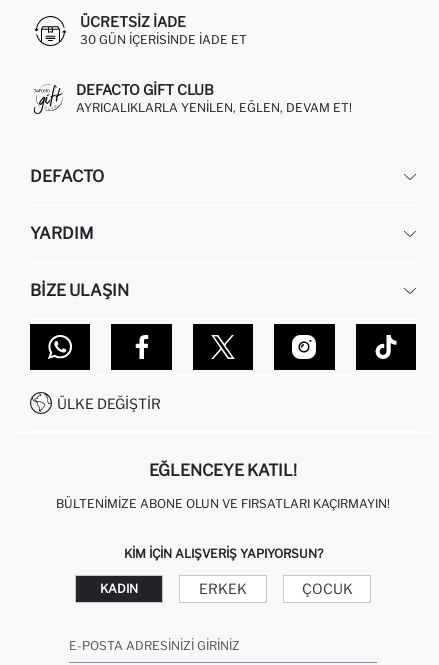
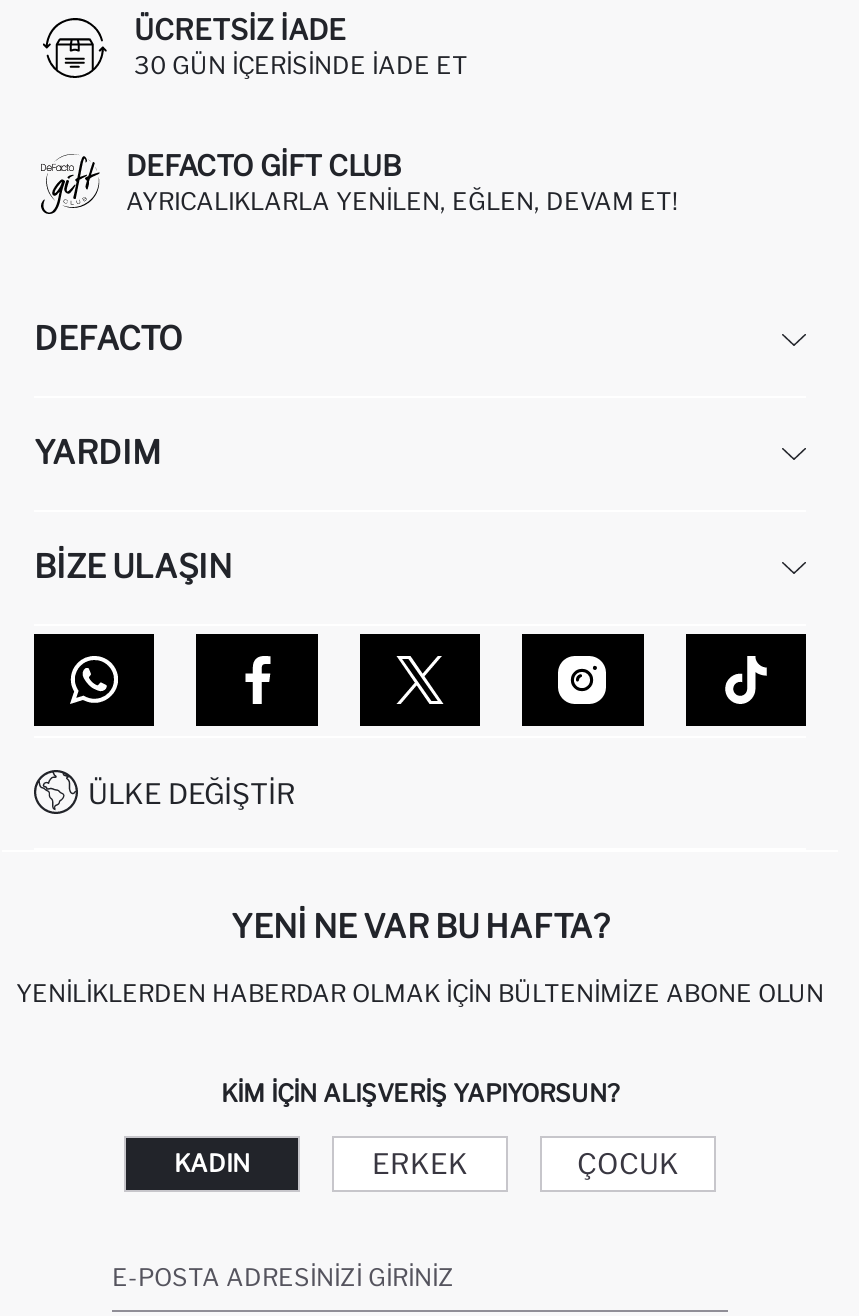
[149,461,297,480] EĞLENCEYE KATIL! -> [231,908,609,946] YENI NE VAR BU HAFTA?
[56,496,390,511] BÜLTENIMIZE ABONE OLUN VE FIRSATLARI KAÇIRMAYIN! -> [16,978,824,1008] YENILIKLERDEN HABERDAR OLMAK İÇIN BÜLTENIMIZE ABONE OLUN

